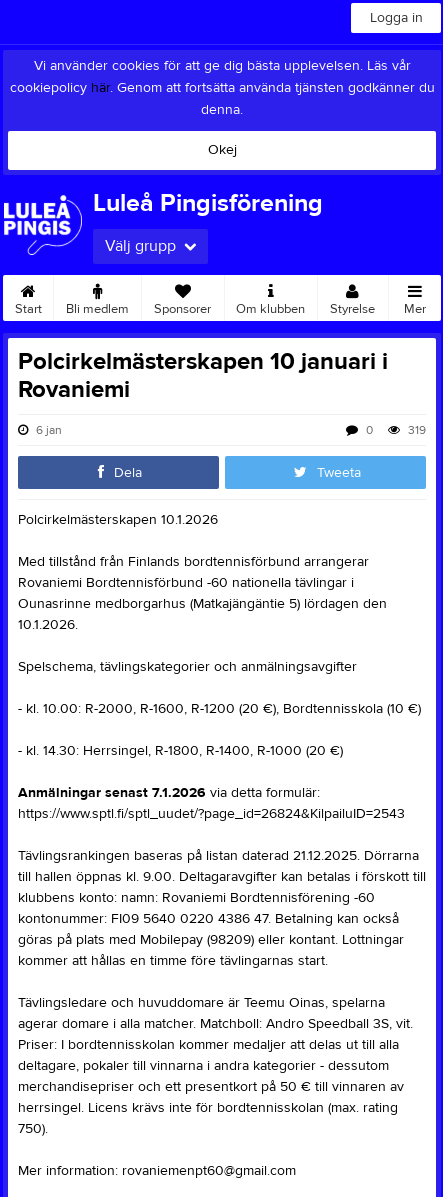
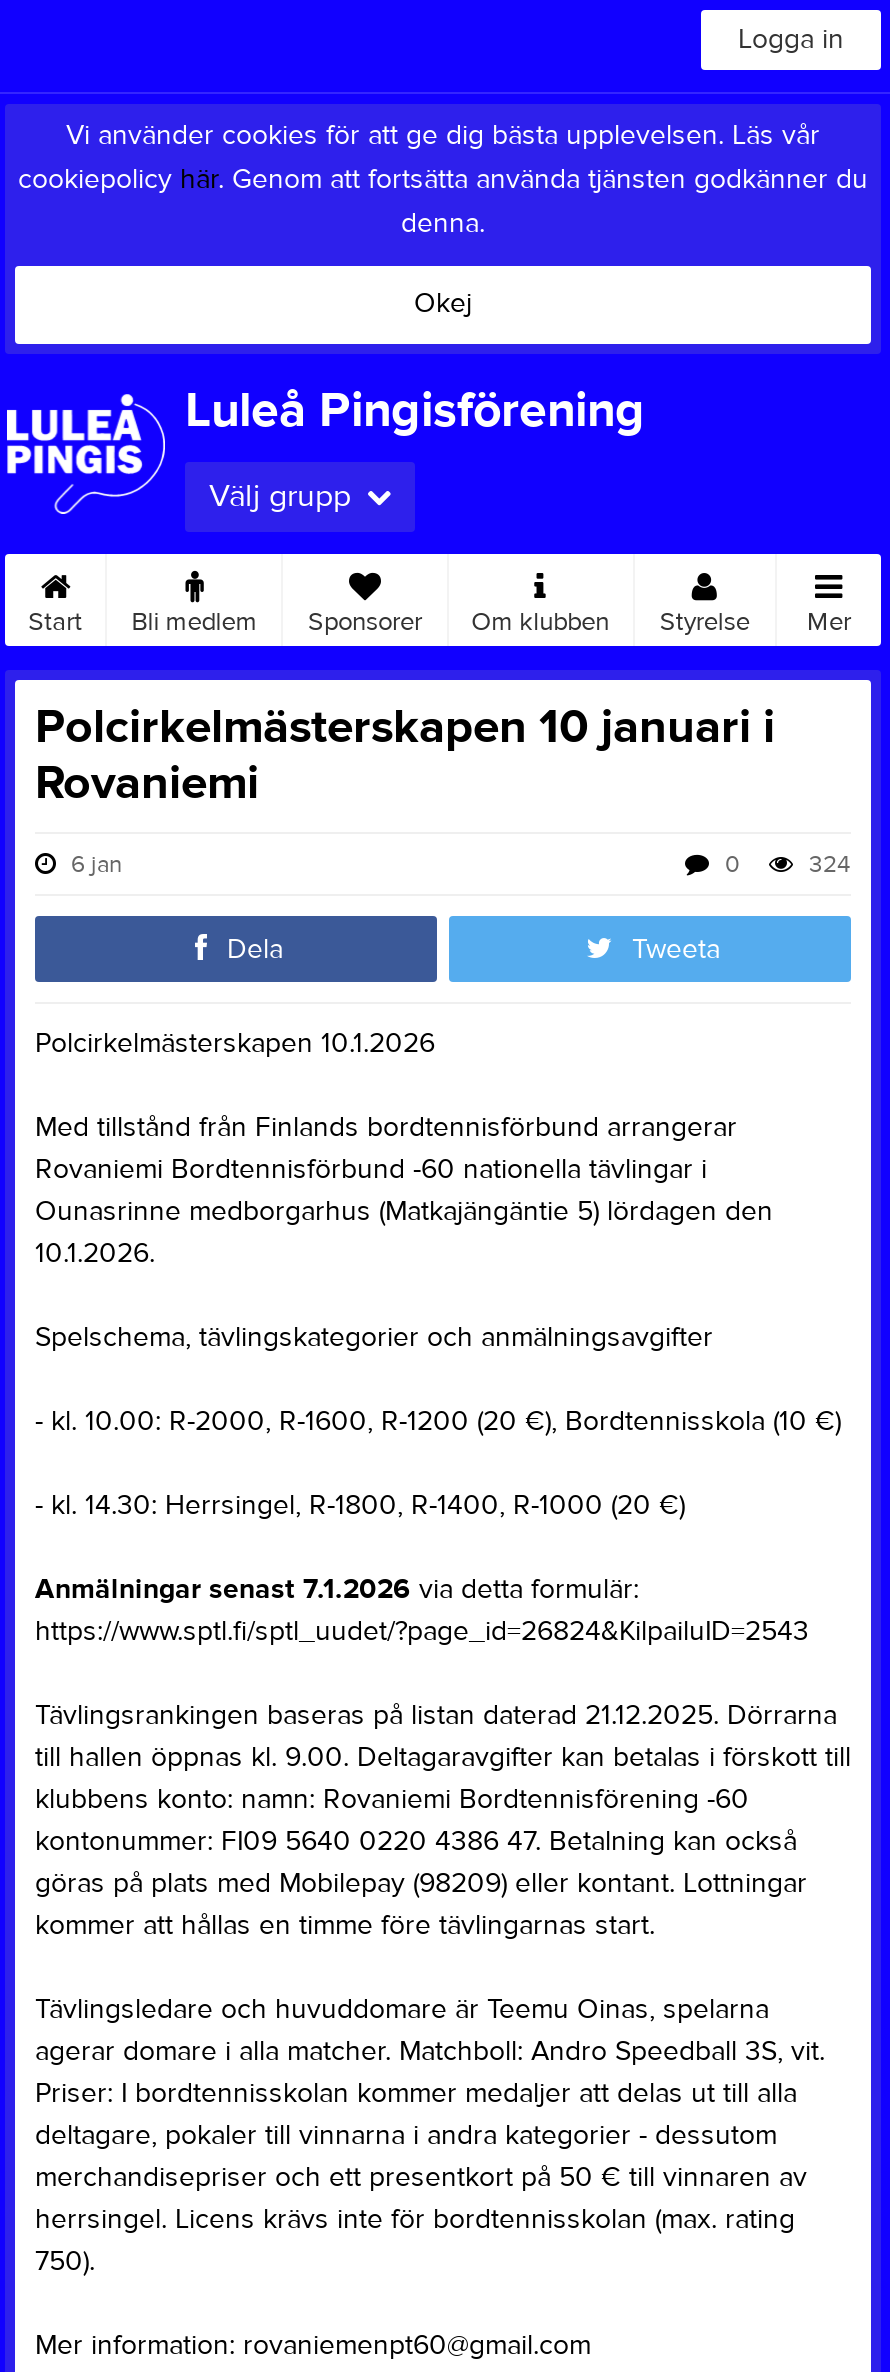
[363,422,426,438] 0 319 -> [719,848,851,880] 0 324

